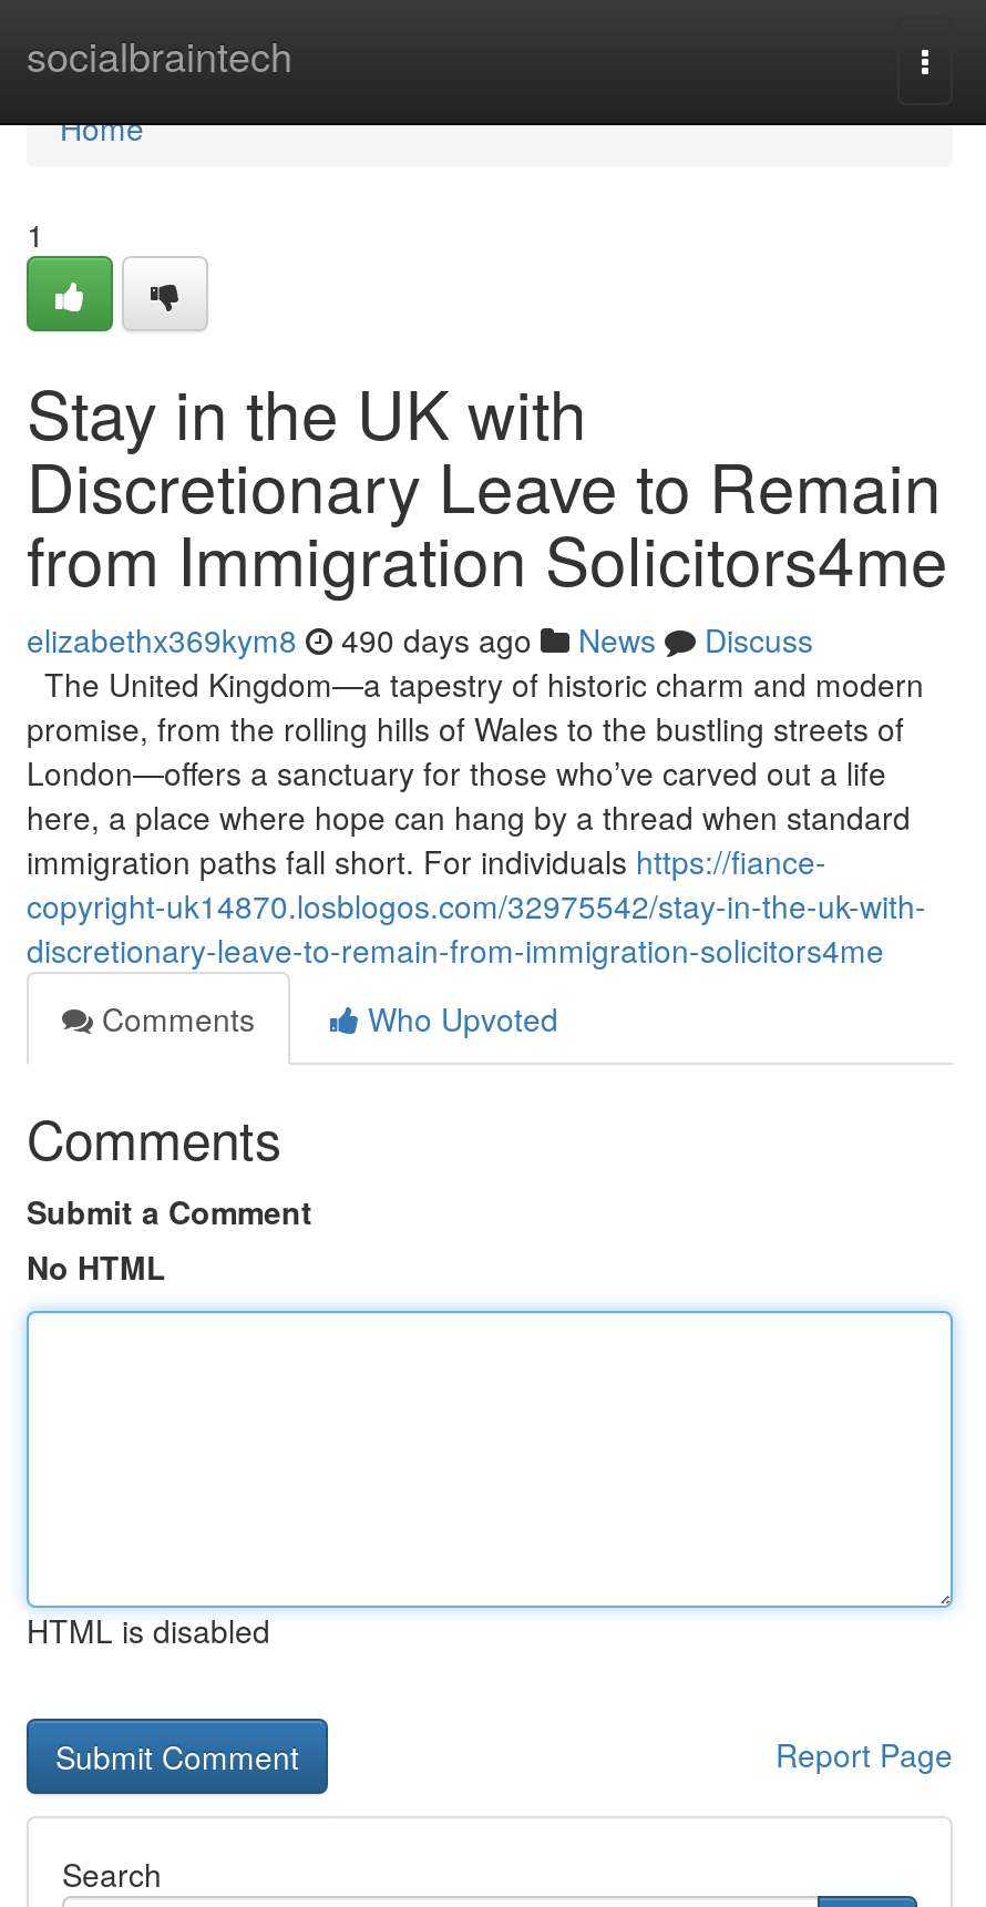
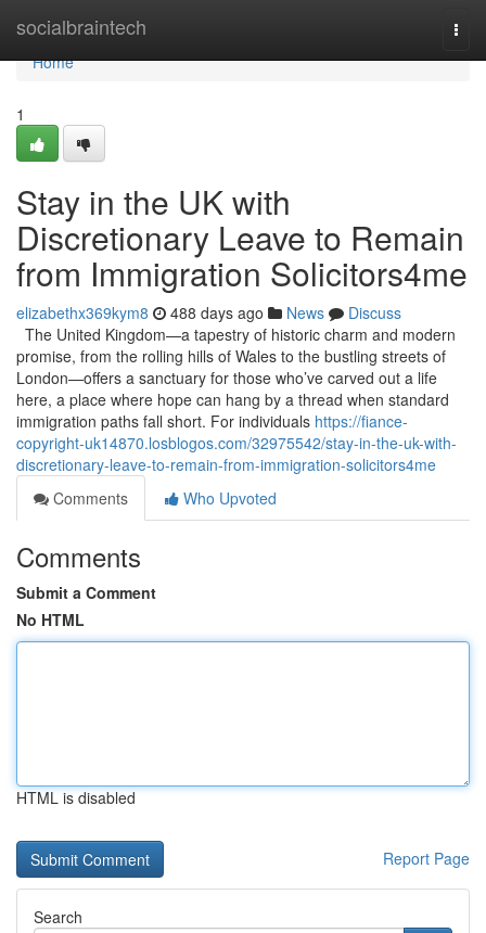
[27,617,813,662] elizabethx369kym8 490 days ago News Discuss -> [16,302,401,323] elizabethx369kym8 488 days ago News Discuss

